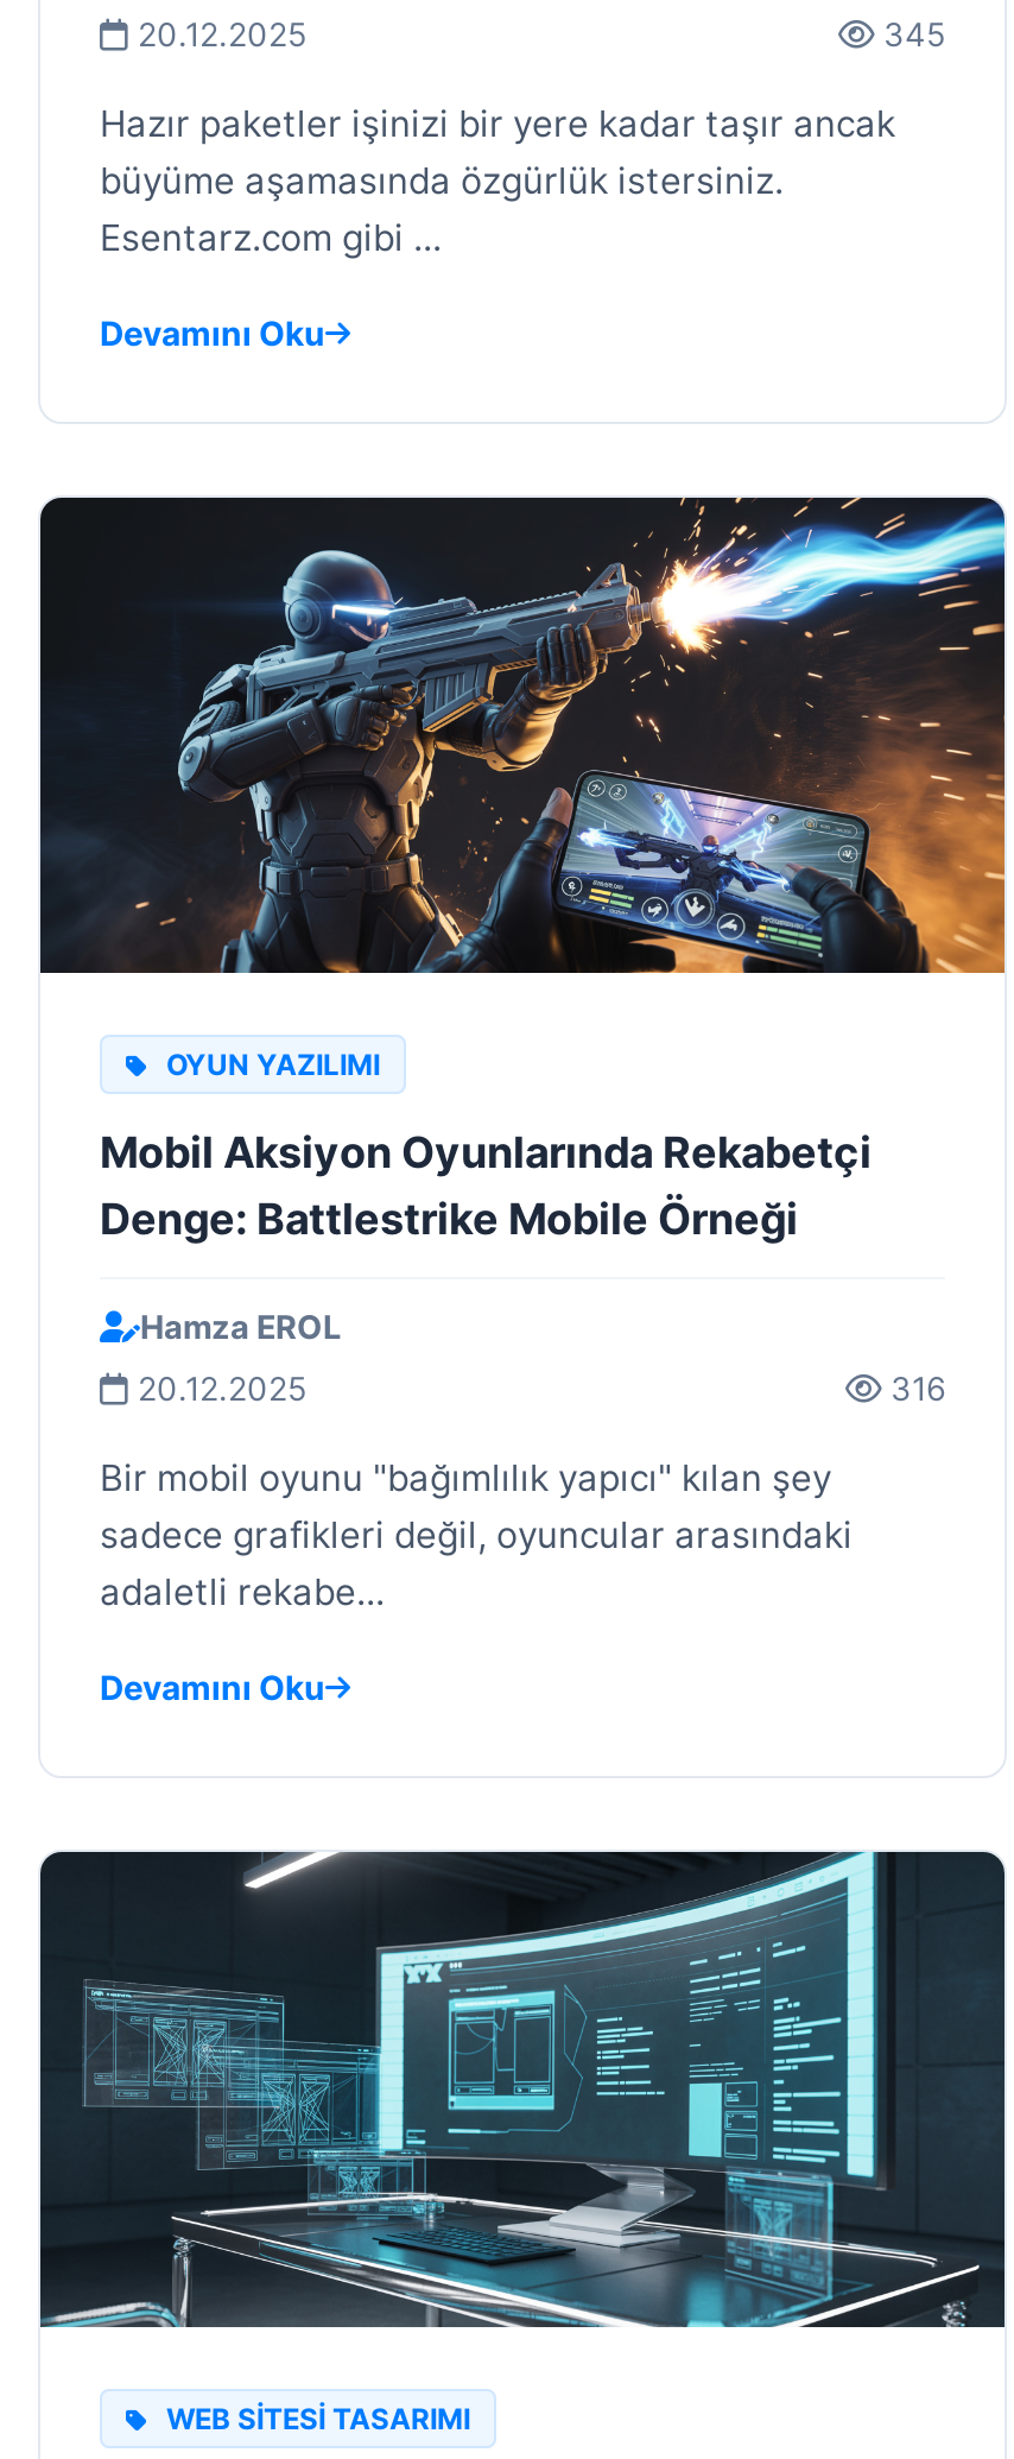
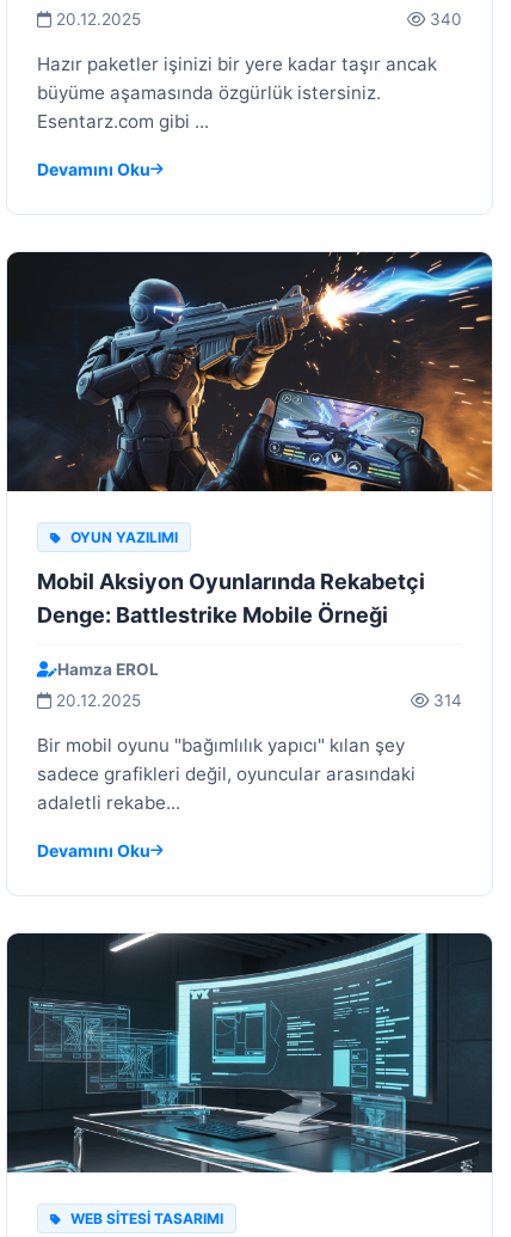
[874,15,945,53] 345 -> [425,10,462,29] 340
[881,1370,945,1408] 316 -> [429,691,462,710] 314

